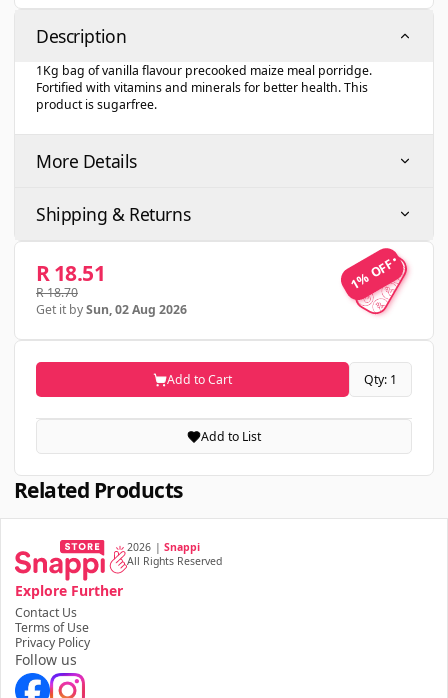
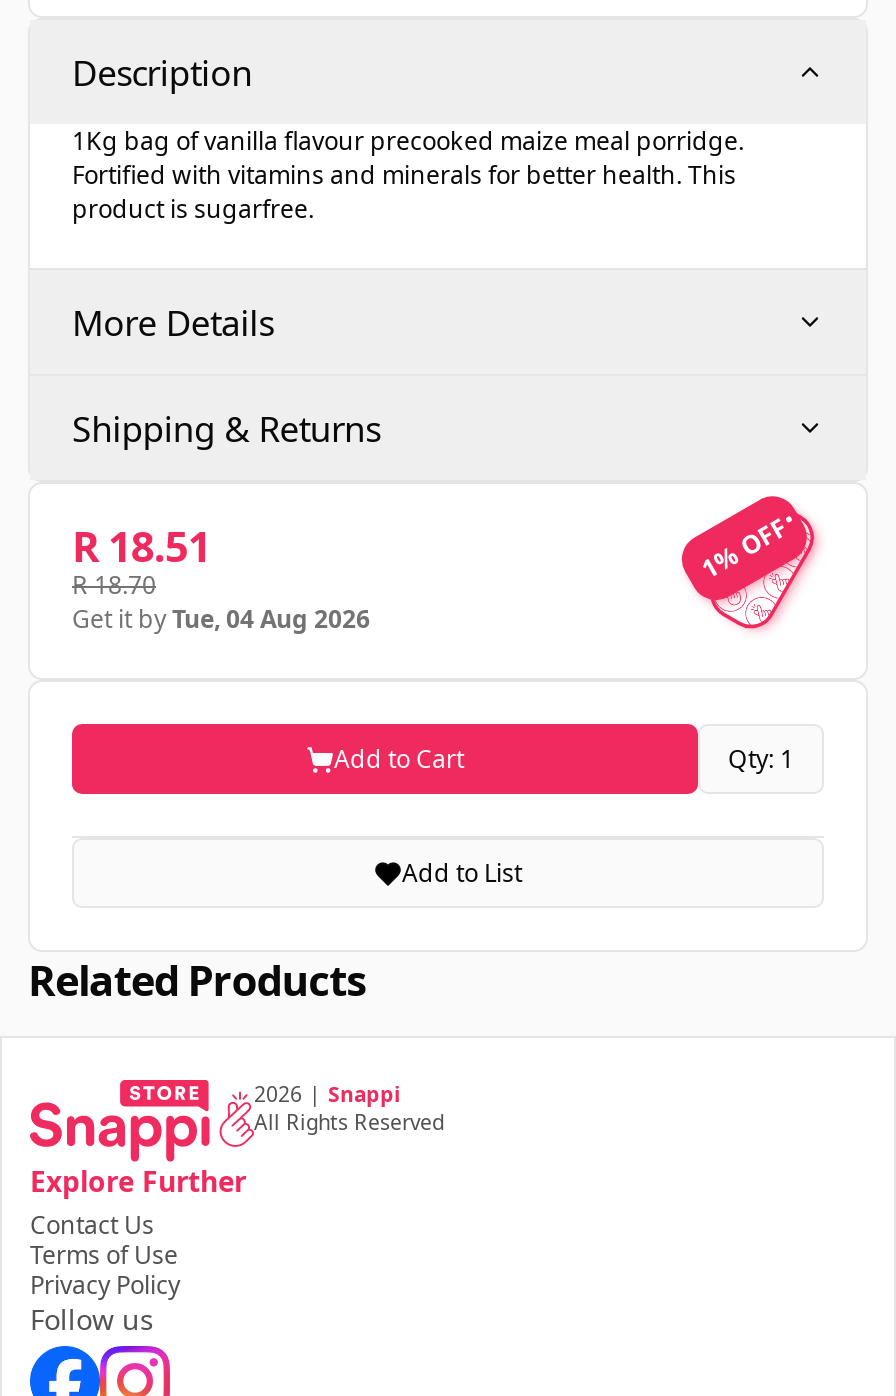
[36,301,187,318] Get it by Sun, 02 Aug 2026 -> [72,602,370,636] Get it by Tue, 04 Aug 2026

